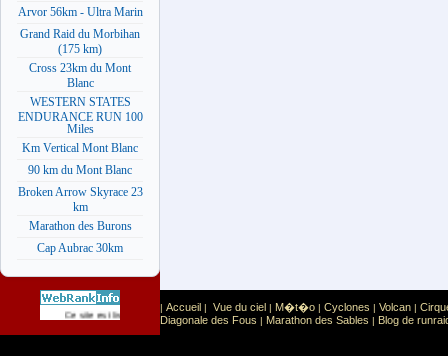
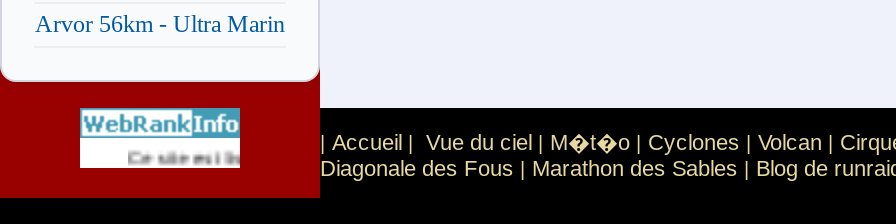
[17,27,142,255] Grand Raid du Morbihan | (175 km) | Cross 23km du Mont | Blanc | WESTERN STATES | ENDURANCE RUN 100 | Miles | Km Vertical Mont Blanc | 90 km du Mont Blanc | Broken Arrow Skyrace 23 | km | Marathon des Burons | Cap Aubrac 30km -> none

